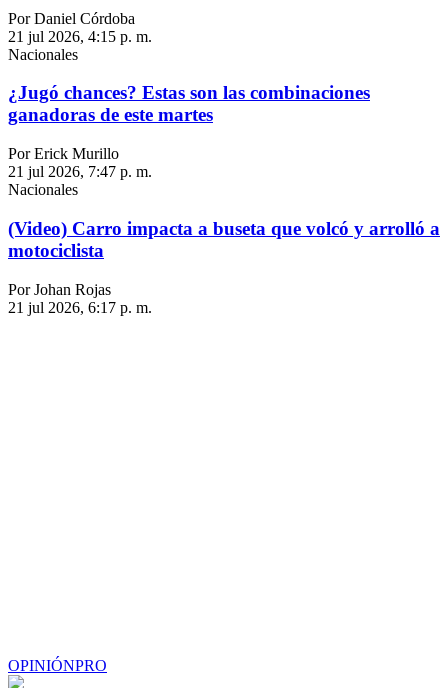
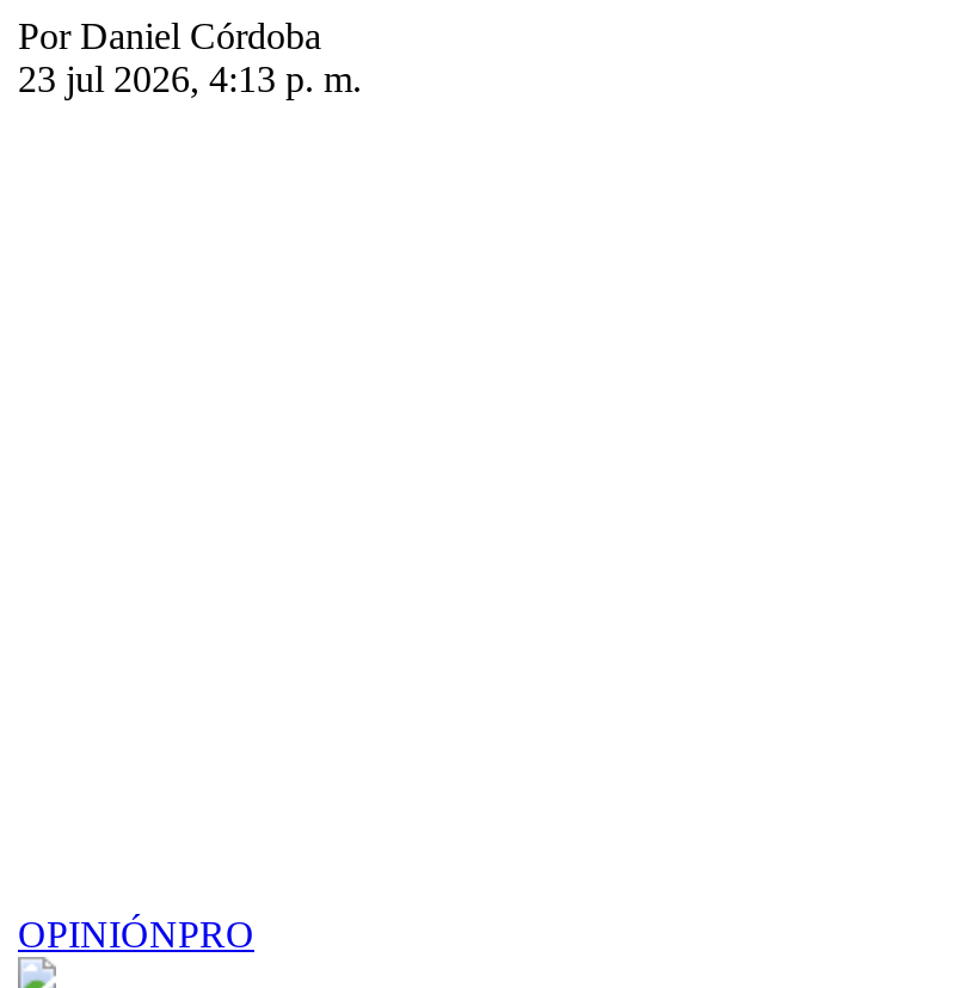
[8,28,440,316] 21 jul 2026, 4:15 p. m. | Nacionales | ¿Jugó chances? Estas son las combinaciones | ganadoras de este martes | Por Erick Murillo | 21 jul 2026, 7:47 p. m. | Nacionales | (Video) Carro impacta a buseta que volcó y arrolló a | motociclista | Por Johan Rojas | 21 jul 2026, 6:17 p. m. -> [18,58,362,99] 23 jul 2026, 4:13 p. m.

